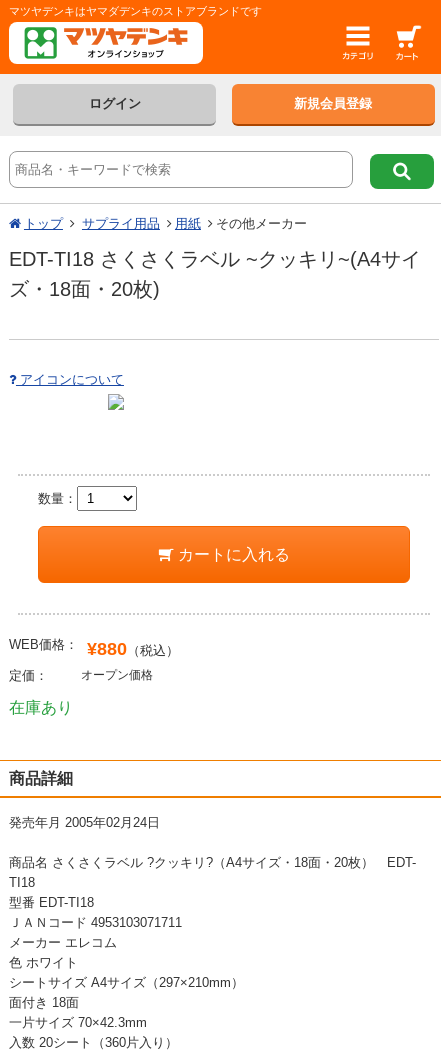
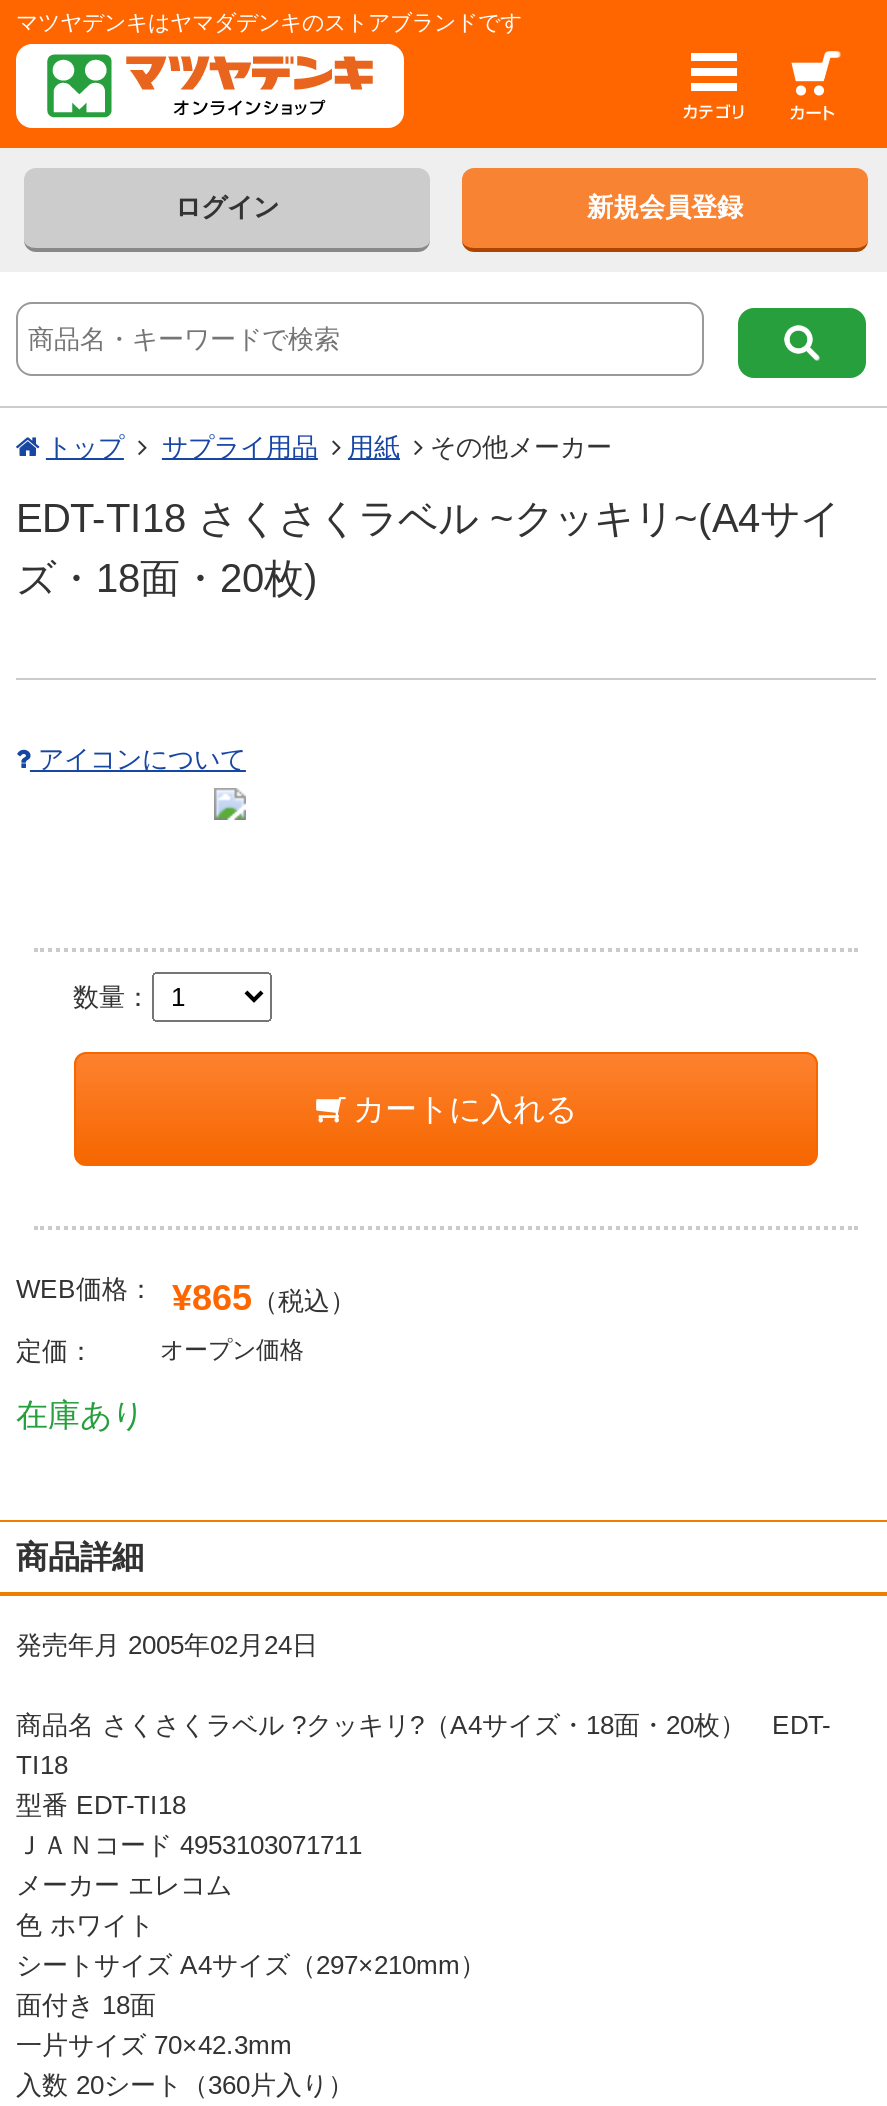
[9,637,179,659] WEB価格： ¥880（税込） -> [16,1274,356,1318] WEB価格： ¥865（税込）

